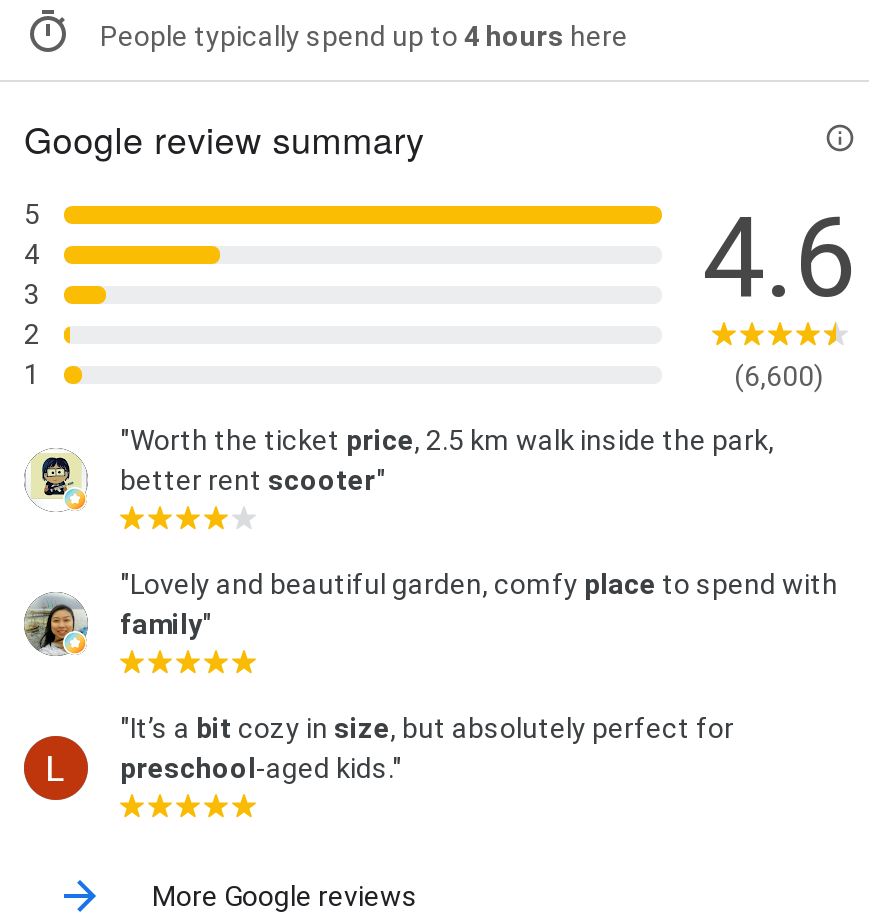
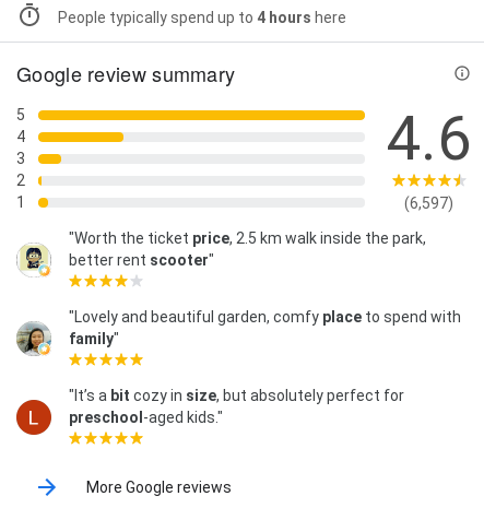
[734,359,824,391] (6,600) -> [404,194,453,212] (6,597)

